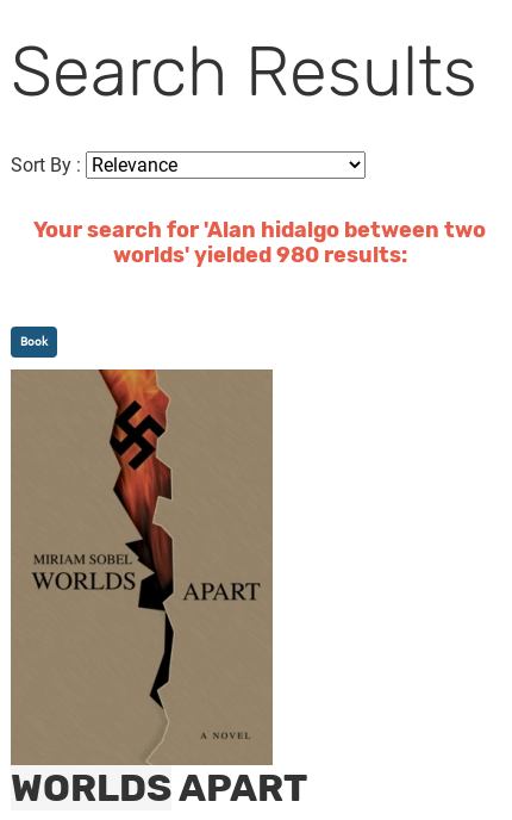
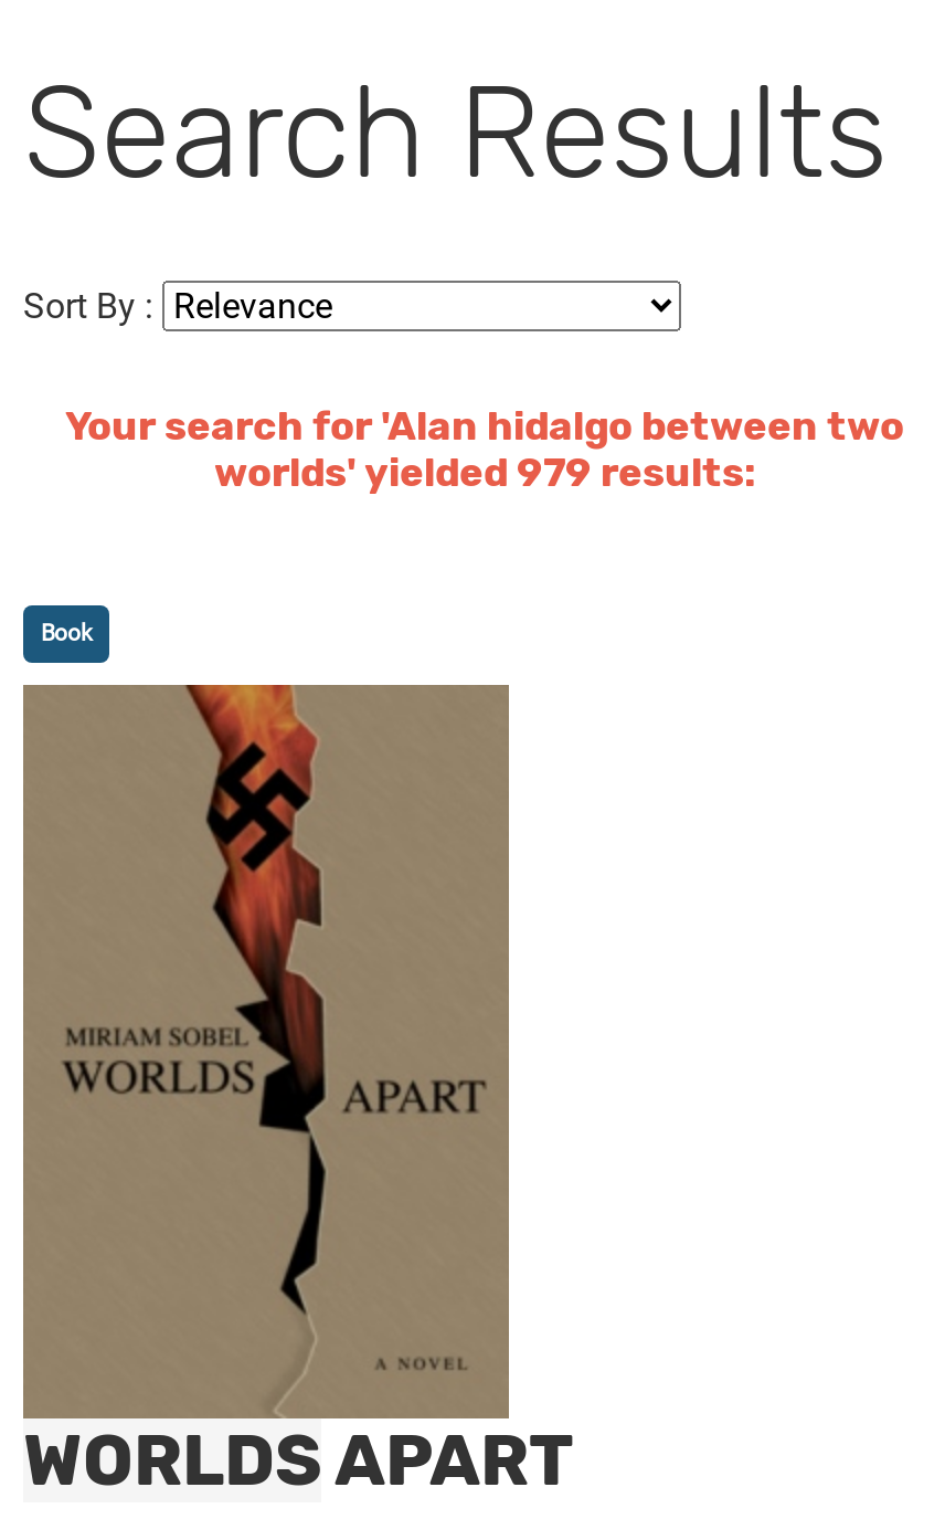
[113,242,407,268] worlds' yielded 980 results: -> [214,449,755,497] worlds' yielded 979 results:

